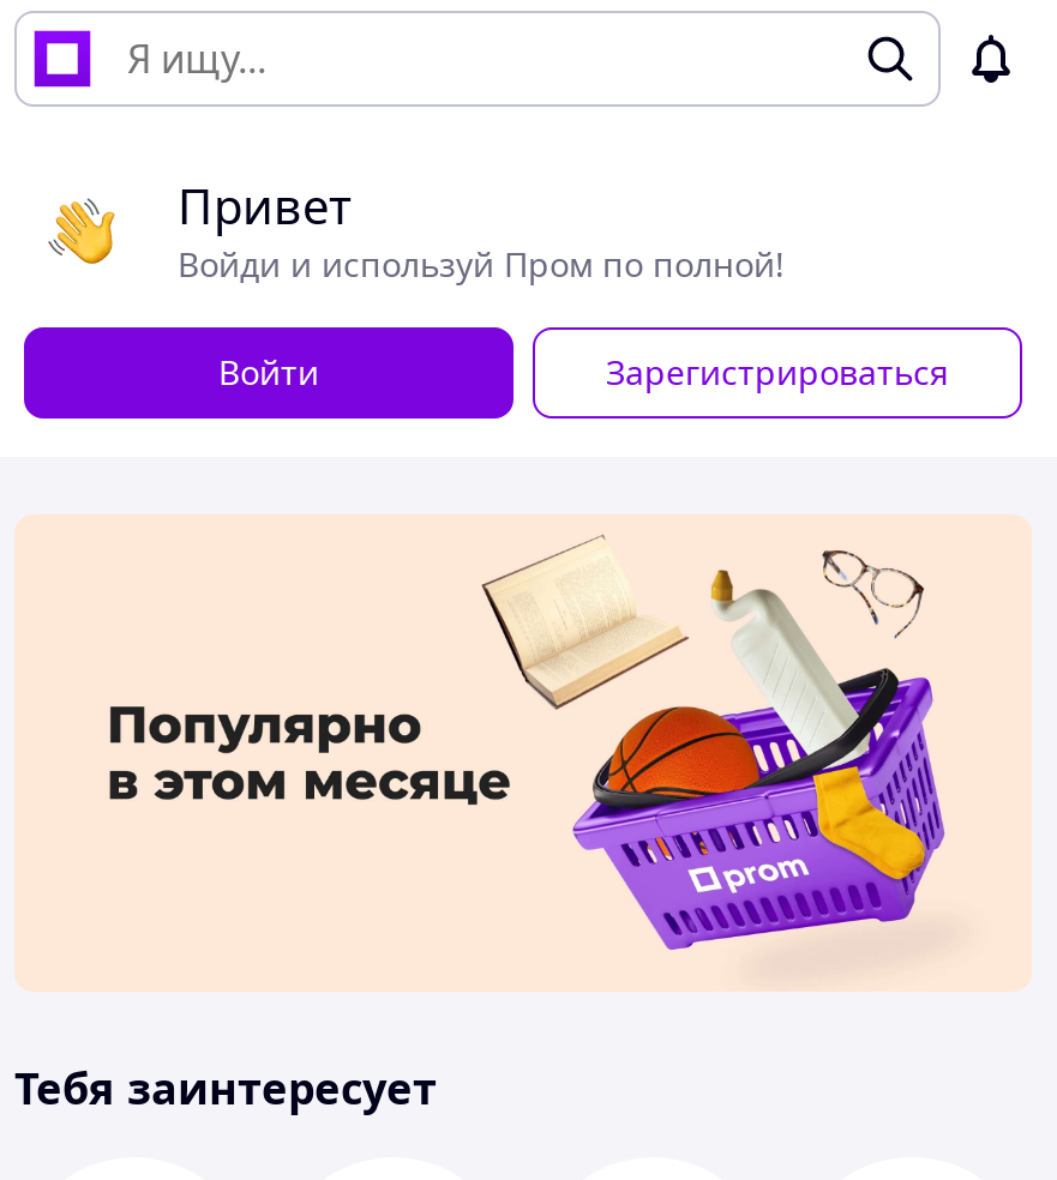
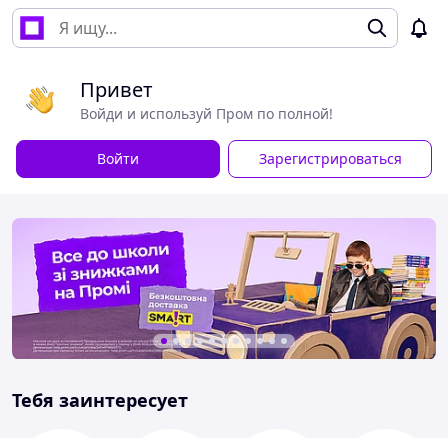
[17,517,1029,992] [image] -> [11,218,437,360] [image]

